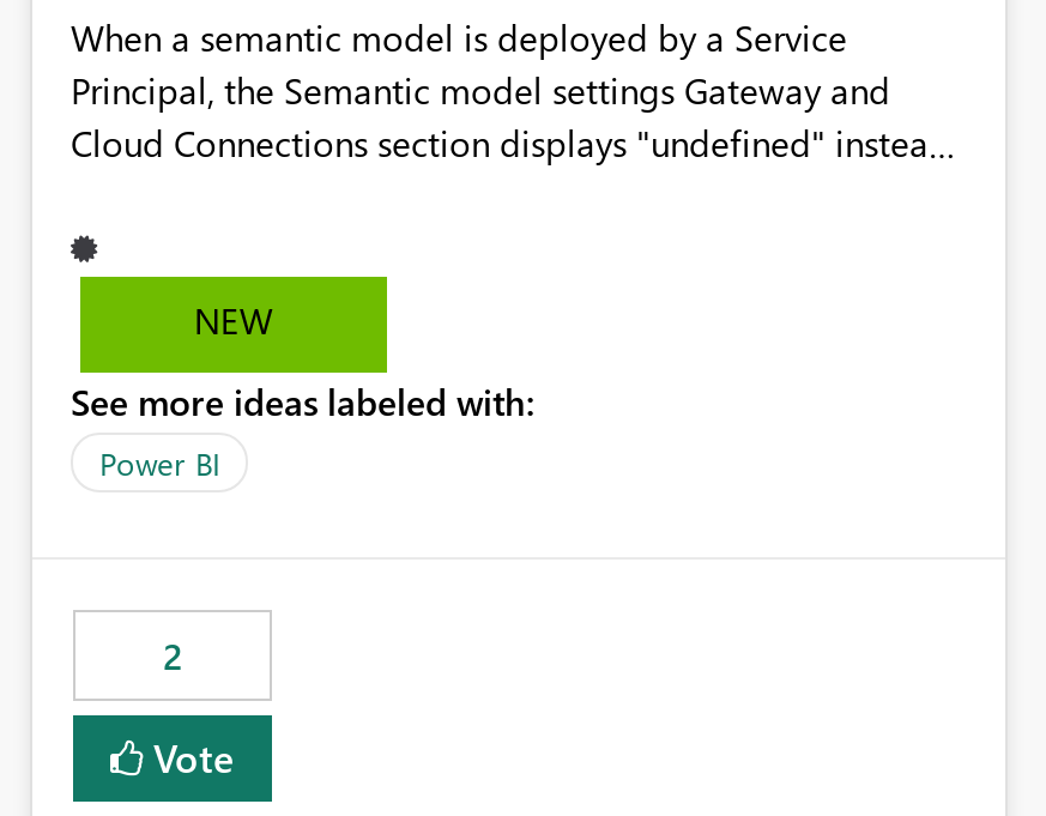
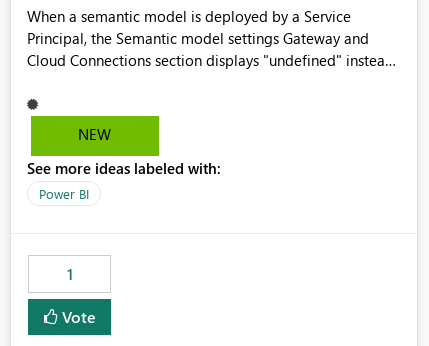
[163,632,182,680] 2 -> [66,264,72,284] 1

